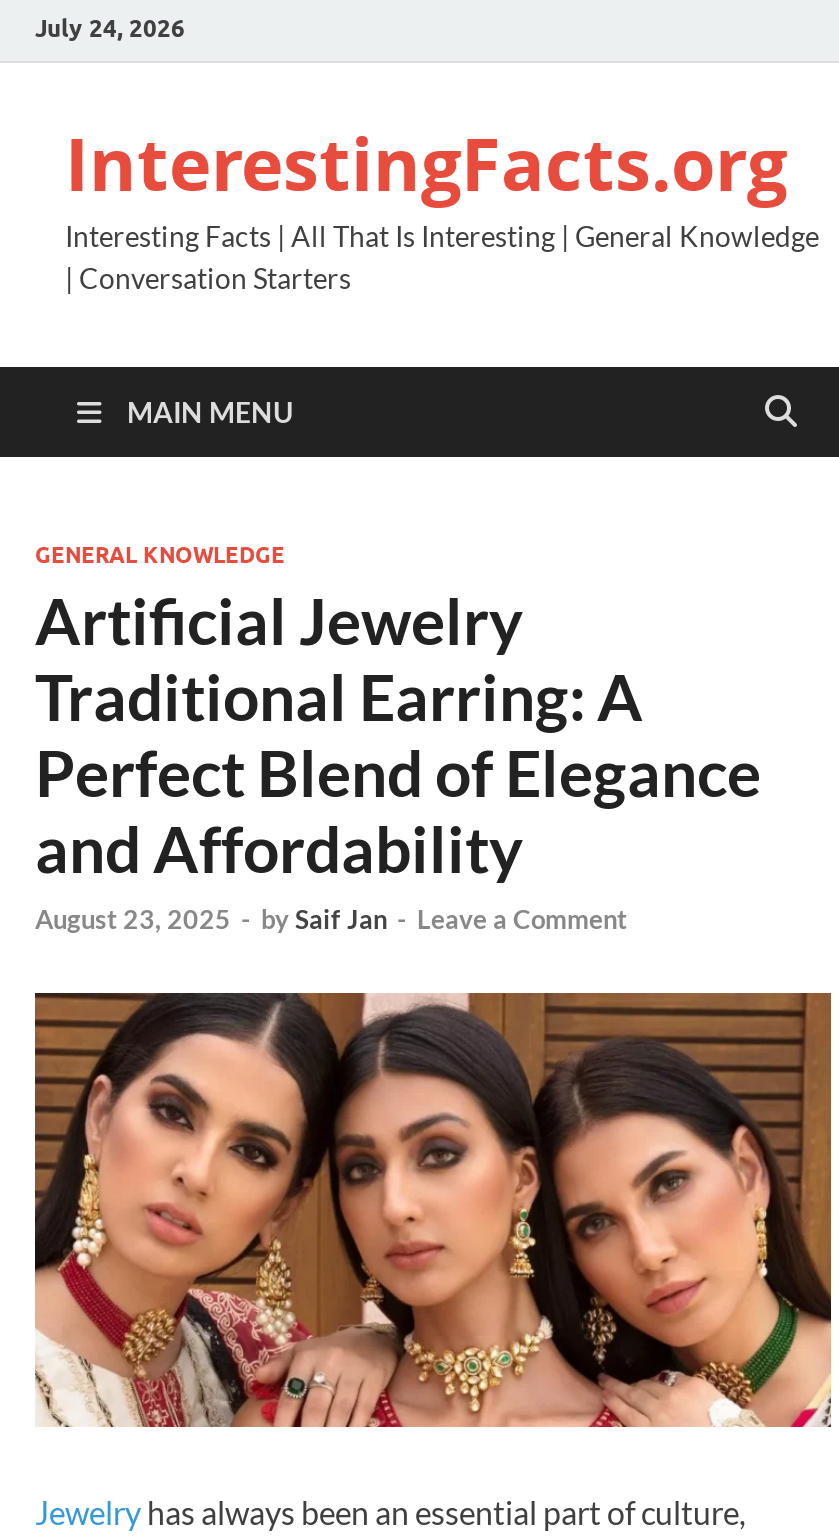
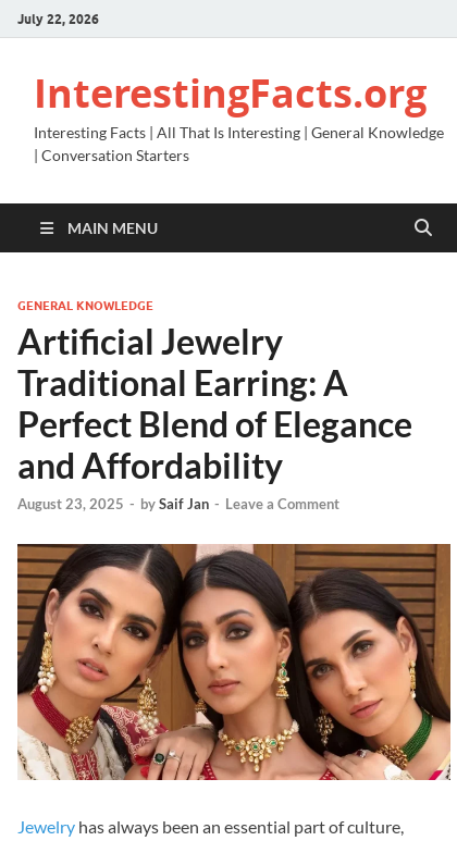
[35,12,185,42] July 24, 2026 -> [17,10,99,27] July 22, 2026

